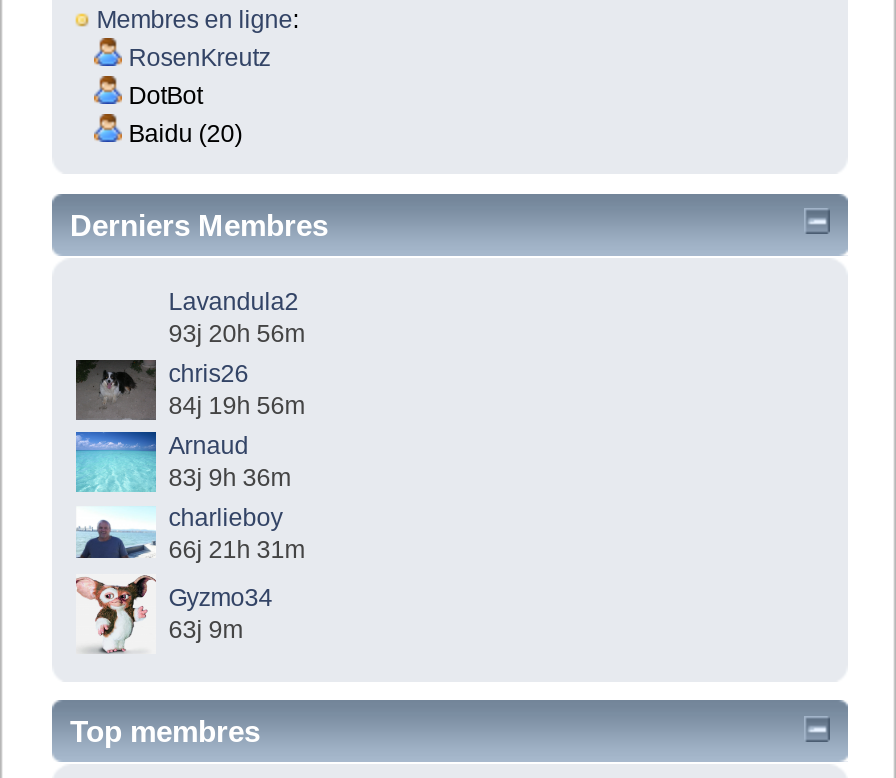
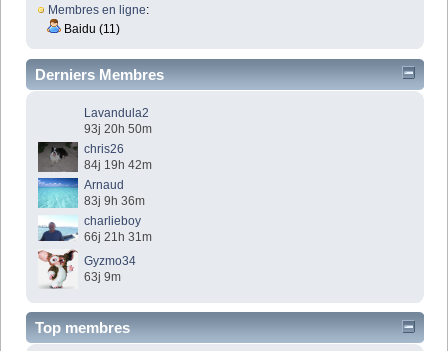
[122,44,270,148] RosenKreutz | DotBot | Baidu (20) -> [61,22,120,36] Baidu (11)
[168,319,304,347] 93j 20h 56m -> [84,122,152,136] 93j 20h 50m
[168,391,304,419] 84j 19h 56m -> [84,158,152,172] 84j 19h 42m

